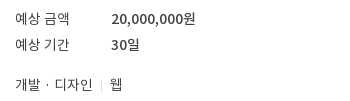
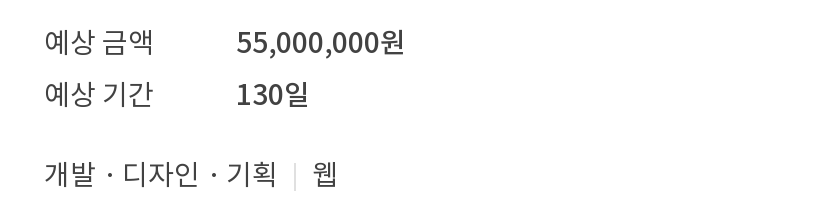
[111,10,196,28] 20,000,000원 -> [236,25,406,61] 55,000,000원
[111,36,140,54] 30일 -> [236,77,310,113] 130일
[15,76,93,94] 개발 · 디자인 -> [44,157,278,193] 개발 · 디자인 · 기획

